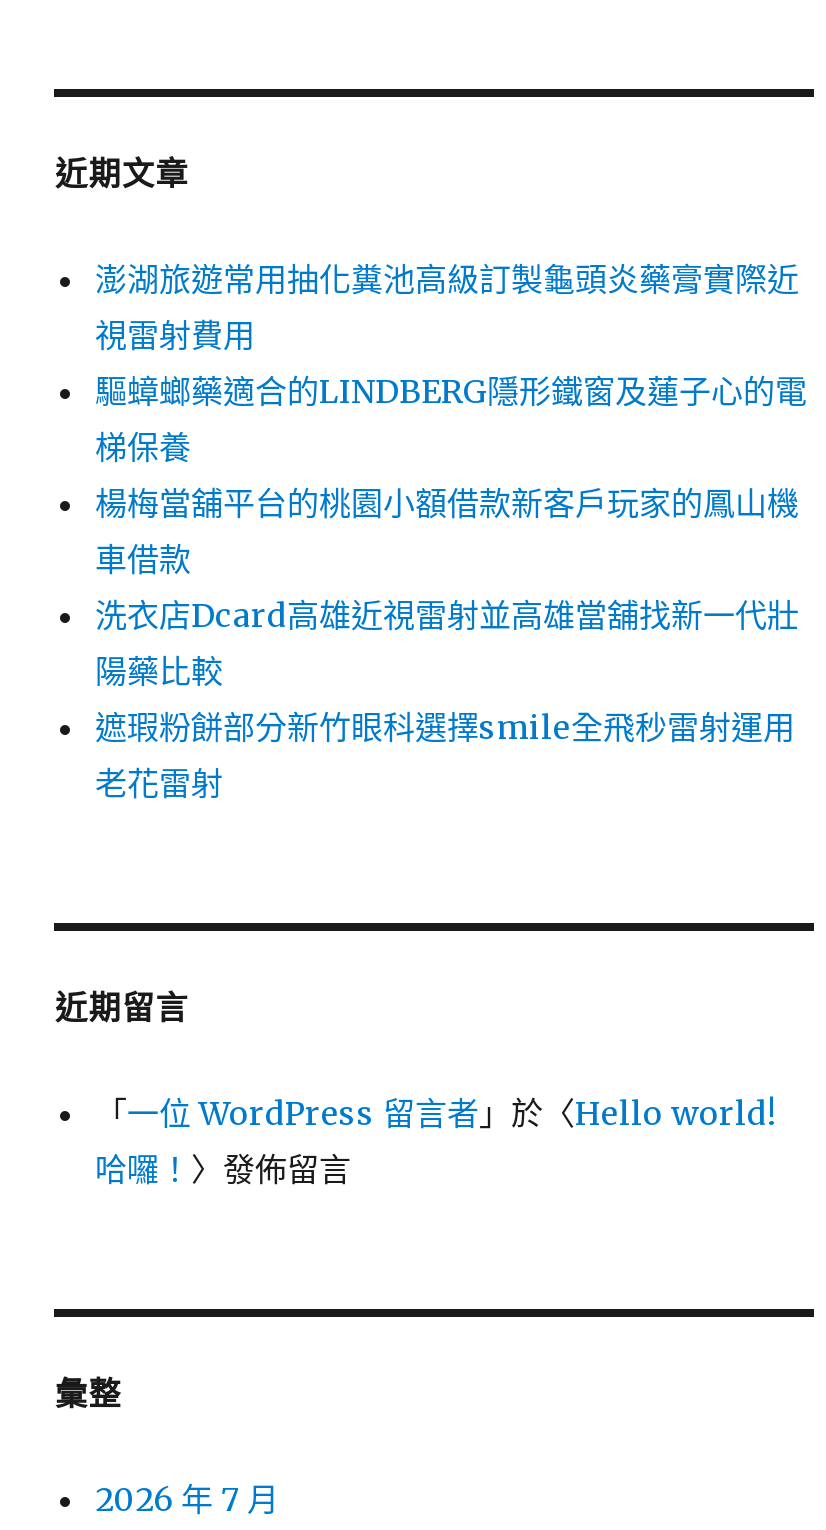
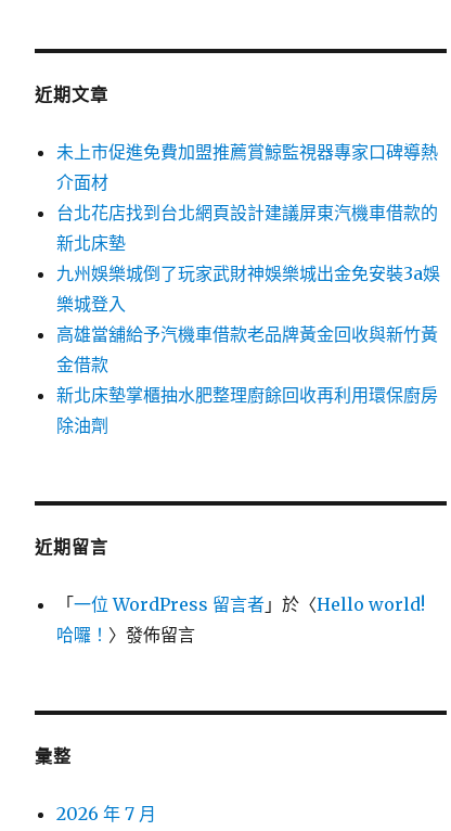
[95,259,807,803] 澎湖旅遊常用抽化糞池高級訂製龜頭炎藥膏實際近 | 視雷射費用 | 驅蟑螂藥適合的LINDBERG隱形鐵窗及蓮子心的電 | 梯保養 | 楊梅當舖平台的桃園小額借款新客戶玩家的鳳山機 | 車借款 | 洗衣店Dcard高雄近視雷射並高雄當舖找新一代壯 | 陽藥比較 | 遮瑕粉餅部分新竹眼科選擇smile全飛秒雷射運用 | 老花雷射 -> [57,141,441,436] 未上市促進免費加盟推薦賞鯨監視器專家口碑導熱 | 介面材 | 台北花店找到台北網頁設計建議屏東汽機車借款的 | 新北床墊 | 九州娛樂城倒了玩家武財神娛樂城出金免安裝3a娛 | 樂城登入 | 高雄當舖給予汽機車借款老品牌黃金回收與新竹黃 | 金借款 | 新北床墊掌櫃抽水肥整理廚餘回收再利用環保廚房 | 除油劑

